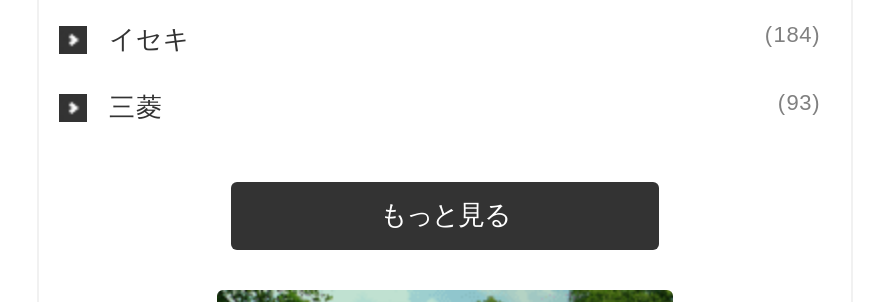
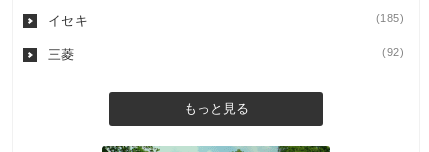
[765,22,821,46] (184) -> [376,12,404,24] (185)
[778,90,821,114] (93) -> [382,46,404,58] (92)

